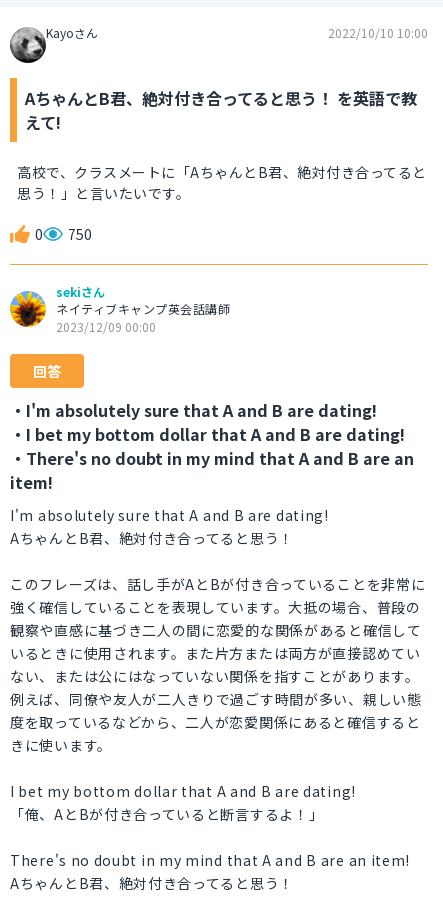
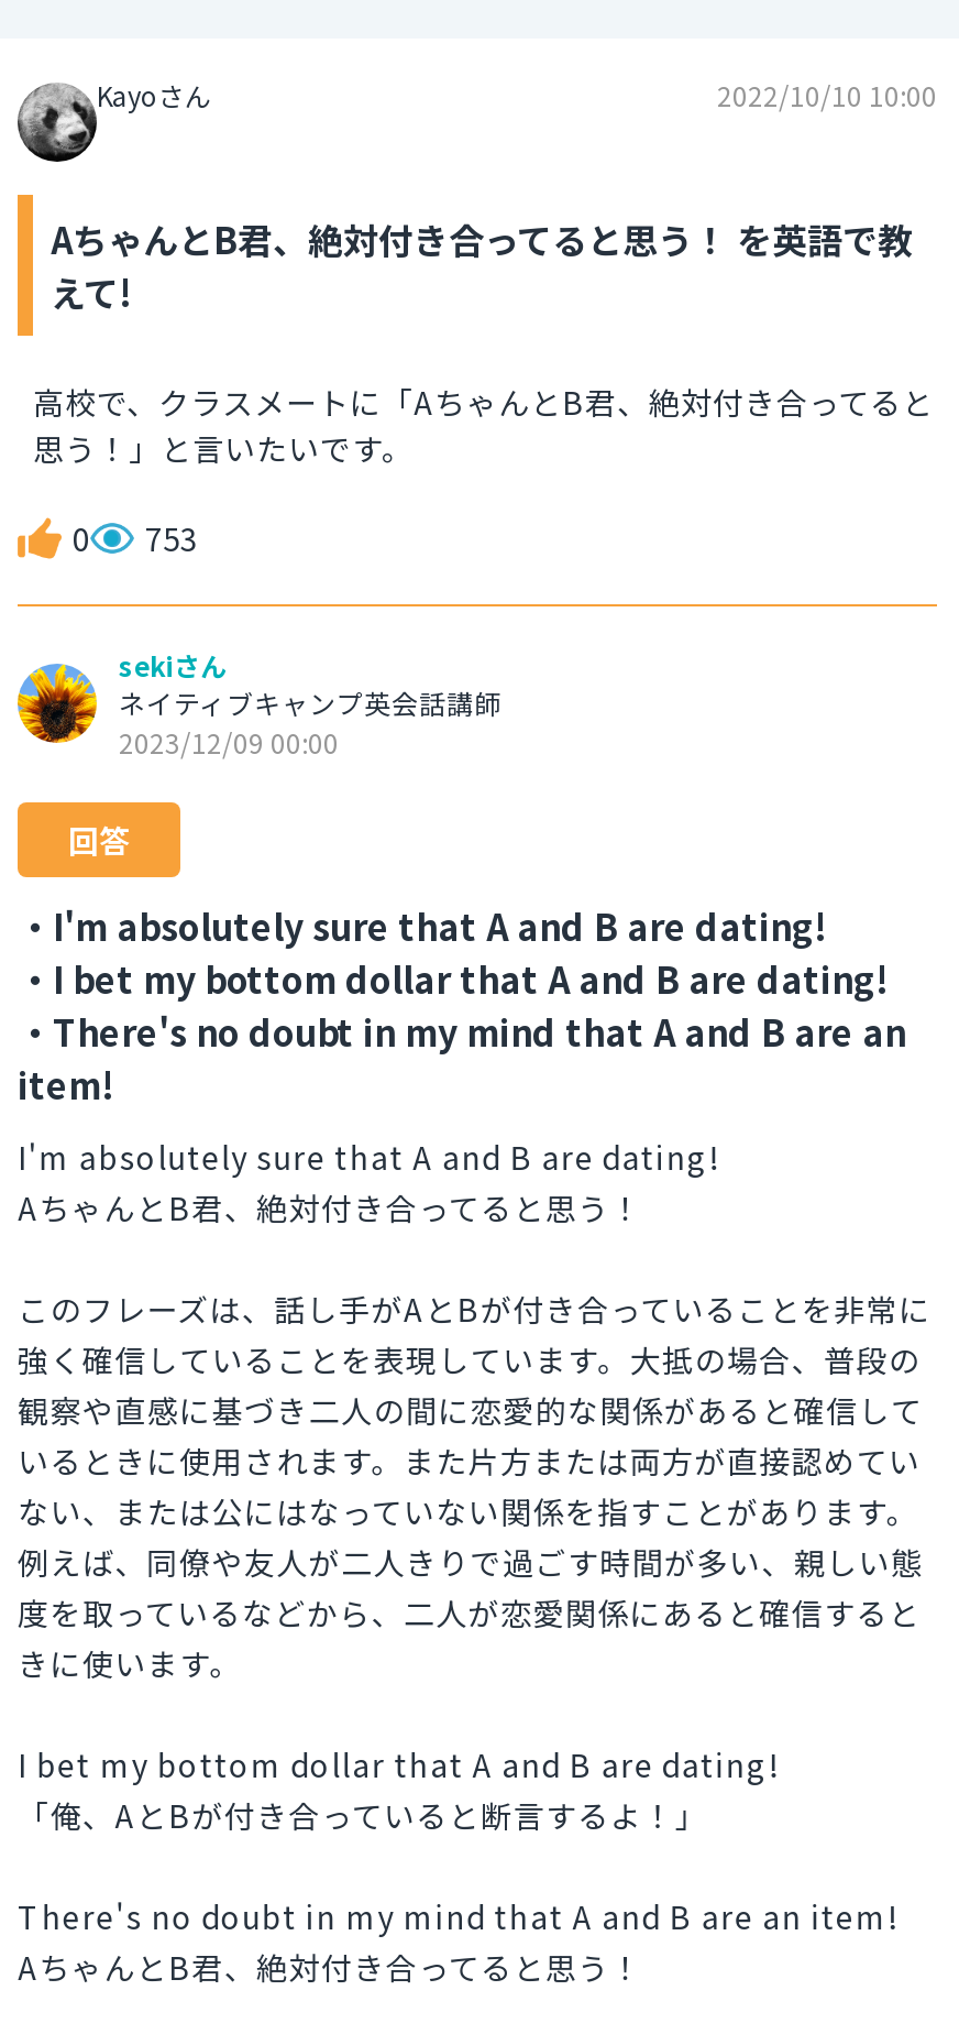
[35,224,92,244] 0 750 -> [73,517,198,561] 0 753

